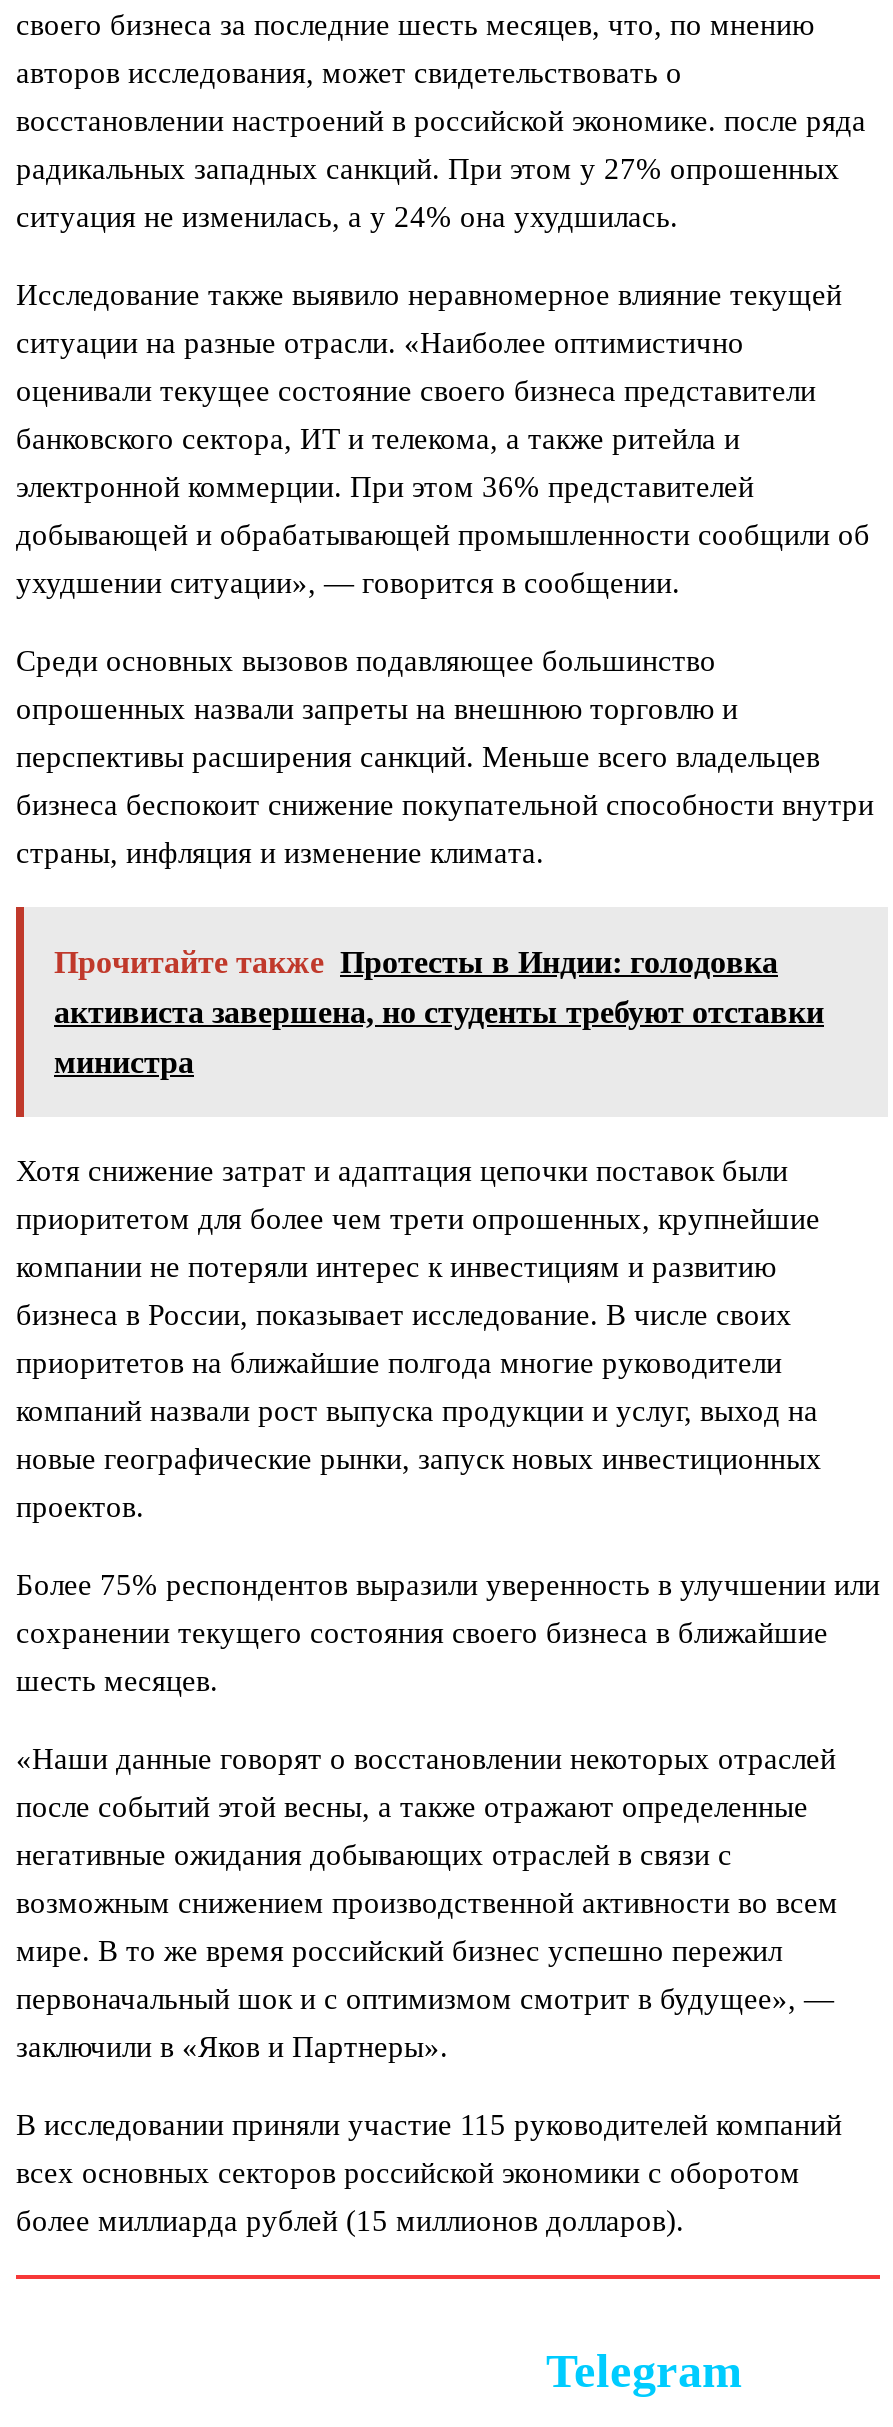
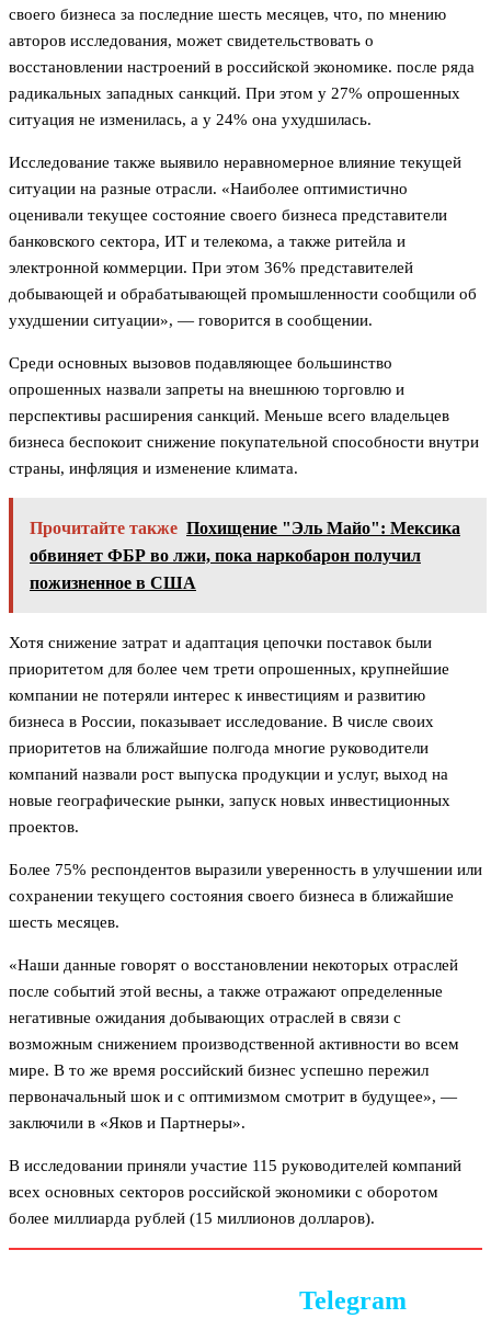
[54,946,778,980] Прочитайте также Протесты в Индии: голодовка -> [30,519,460,538] Прочитайте также Похищение "Эль Майо": Мексика
[54,996,824,1030] активиста завершена, но студенты требуют отставки -> [30,546,421,565] обвиняет ФБР во лжи, пока наркобарон получил
[54,1046,194,1080] министра -> [30,574,196,592] пожизненное в США

